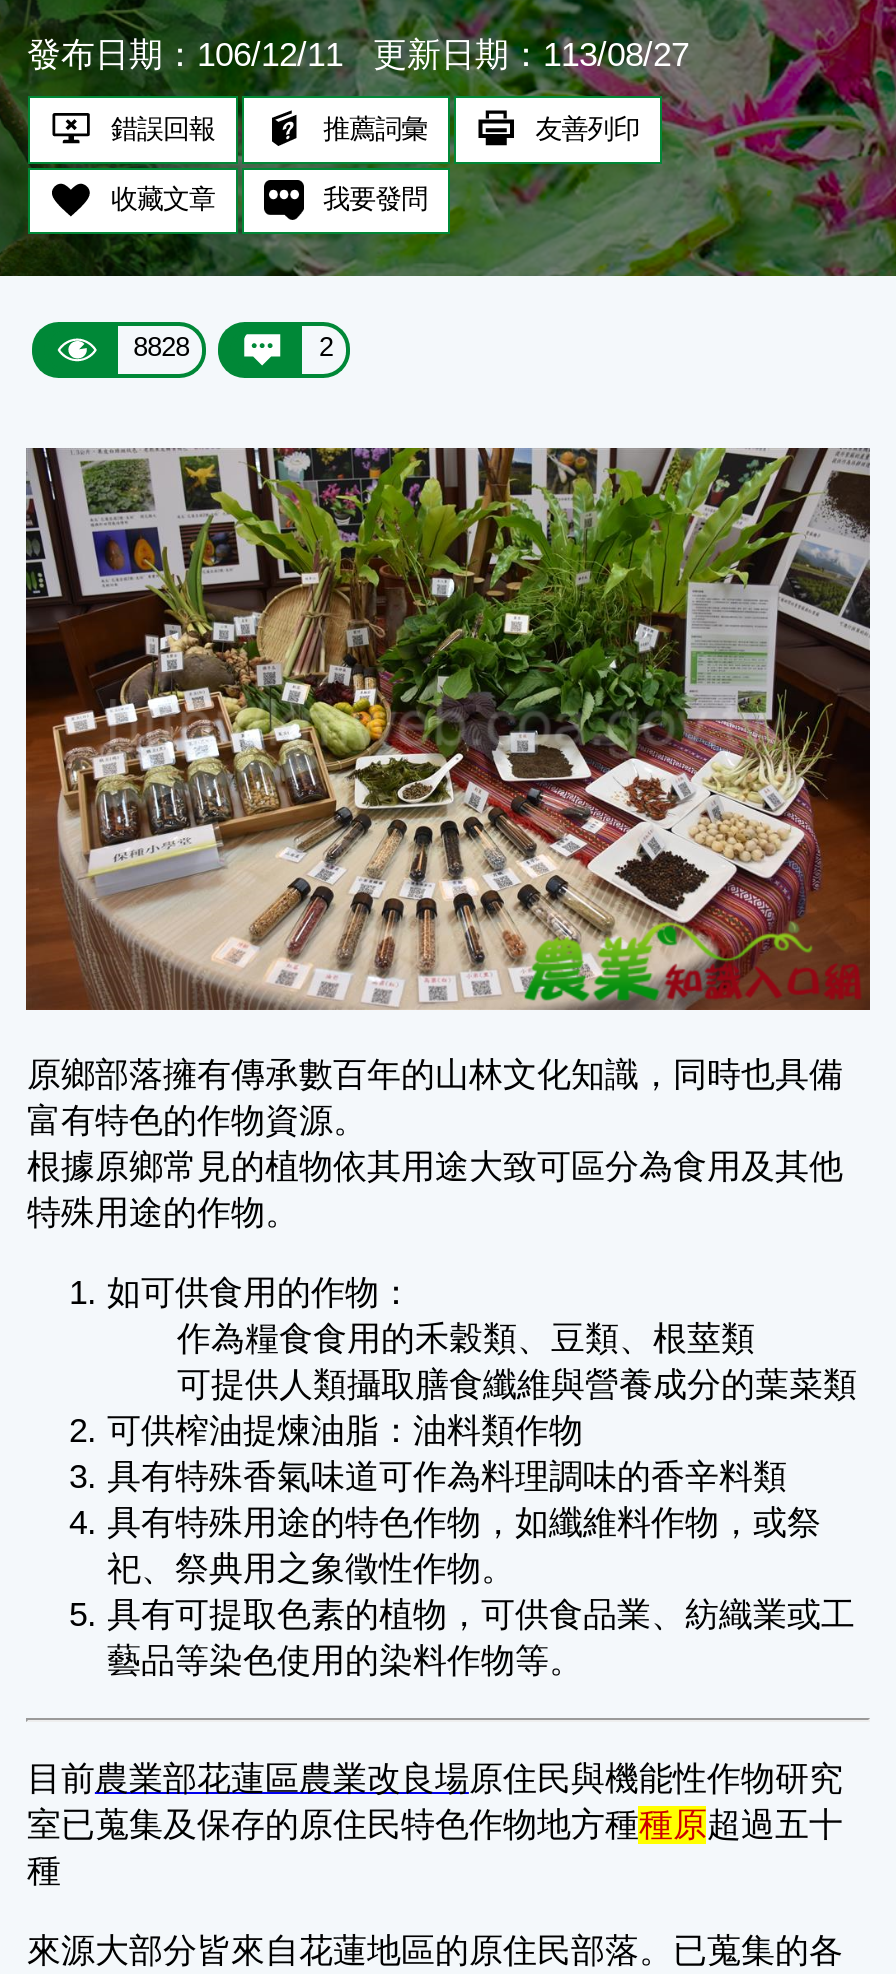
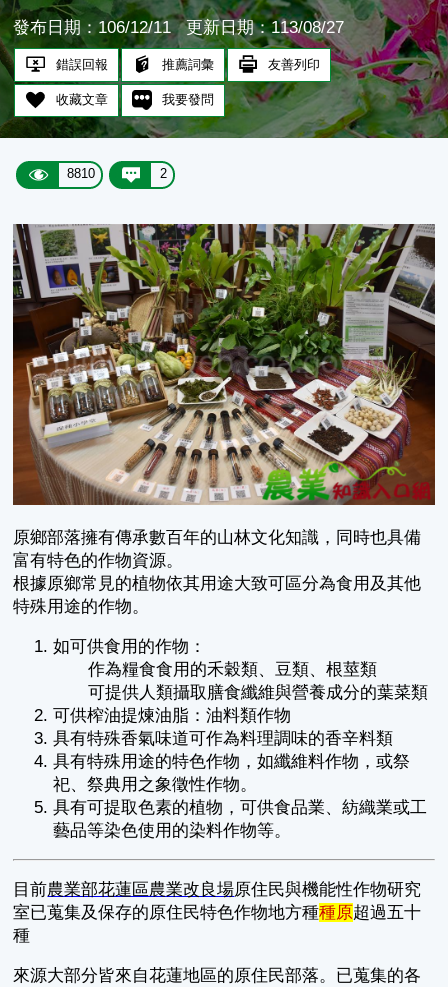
[133,333,189,363] 8828 -> [67,166,95,181] 8810

